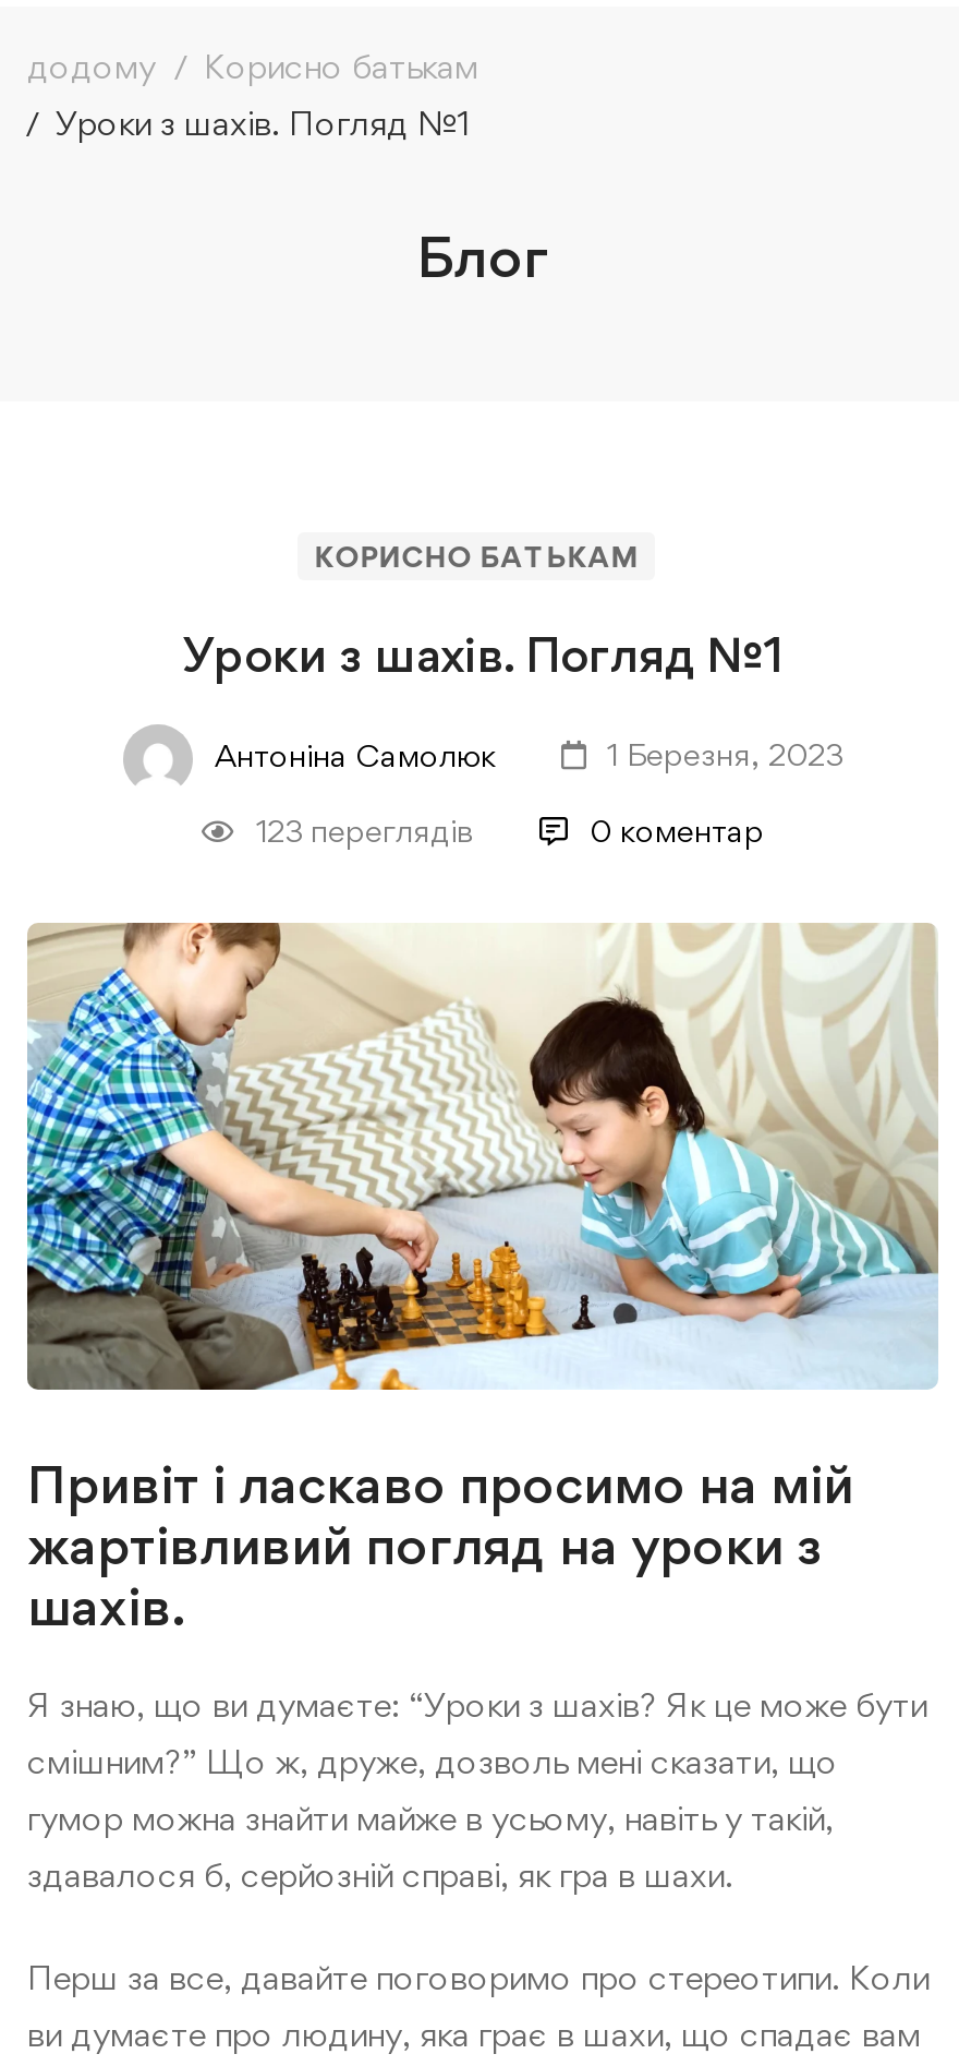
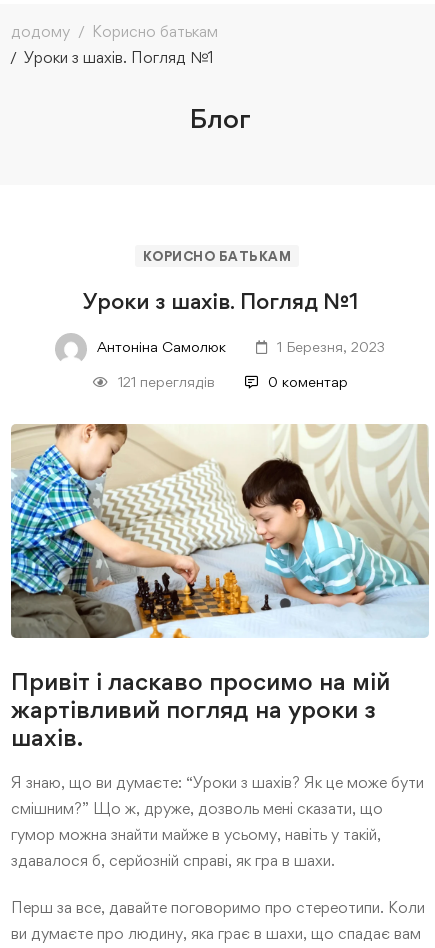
[256,812,474,849] 123 переглядів -> [117,373,214,390] 121 переглядів

